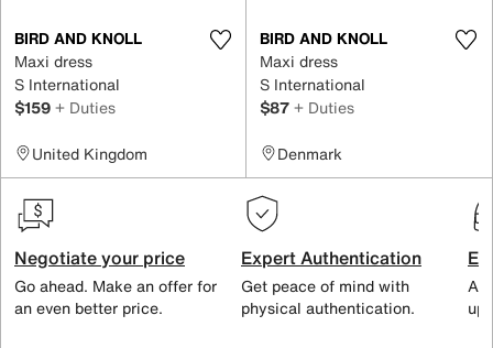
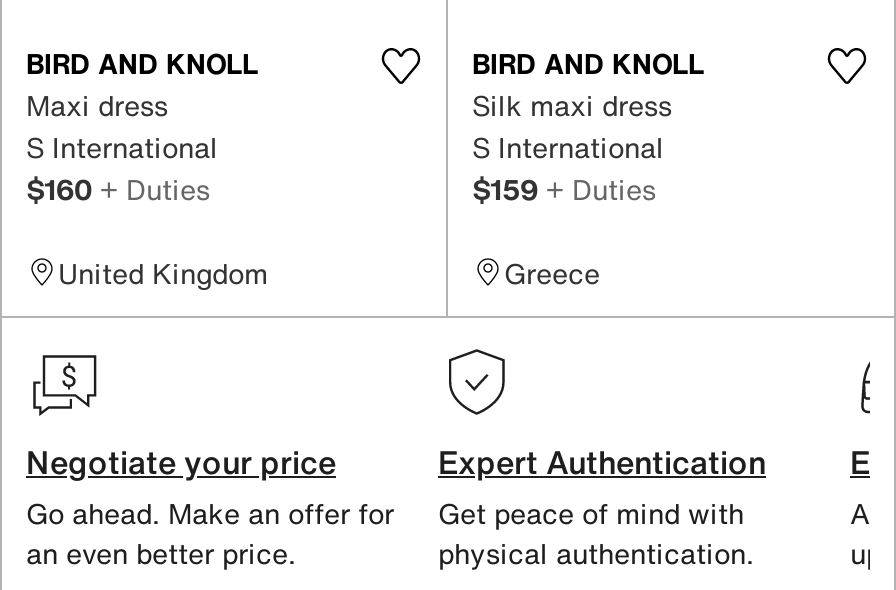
[260,49,338,72] Maxi dress -> [472,83,672,125] Silk maxi dress
[14,95,116,118] $159 + Duties -> [26,167,210,209] $160 + Duties
[260,95,354,118] $87 + Duties -> [472,167,656,209] $159 + Duties
[277,142,342,165] Denmark -> [504,251,600,293] Greece

